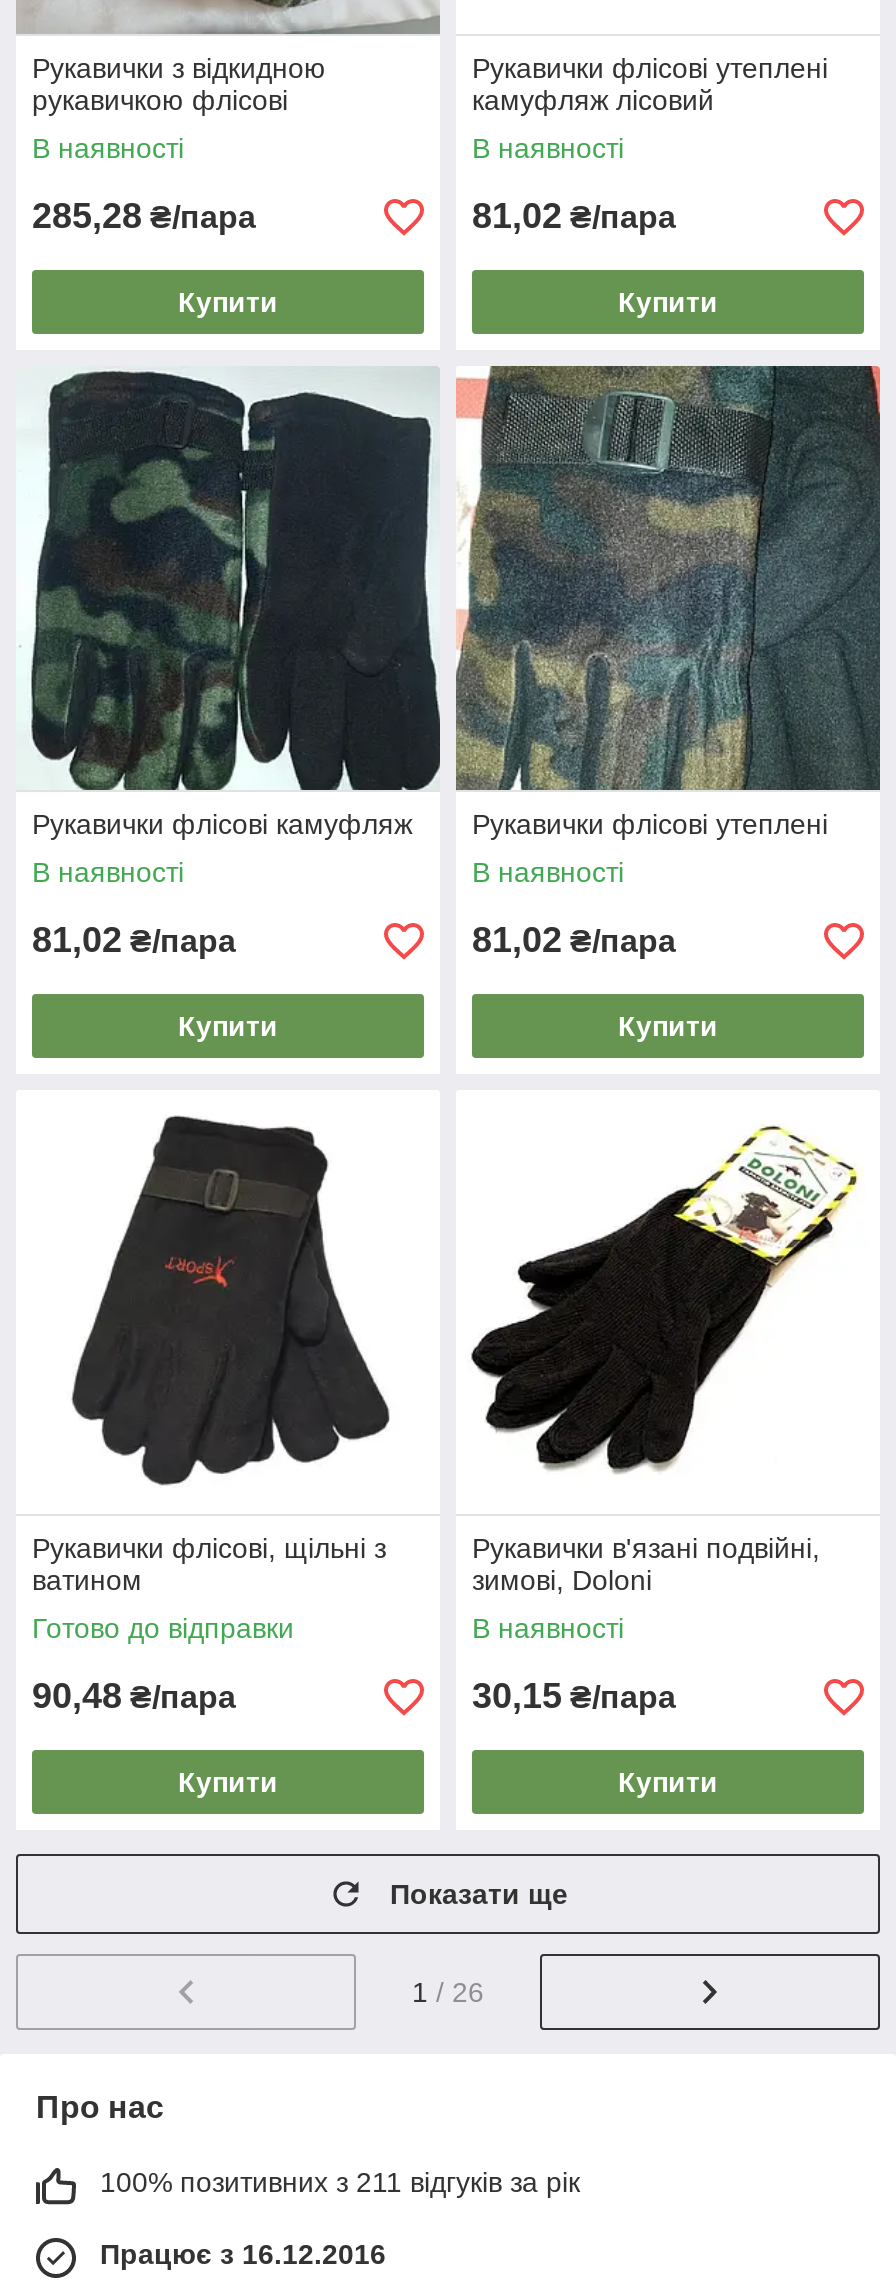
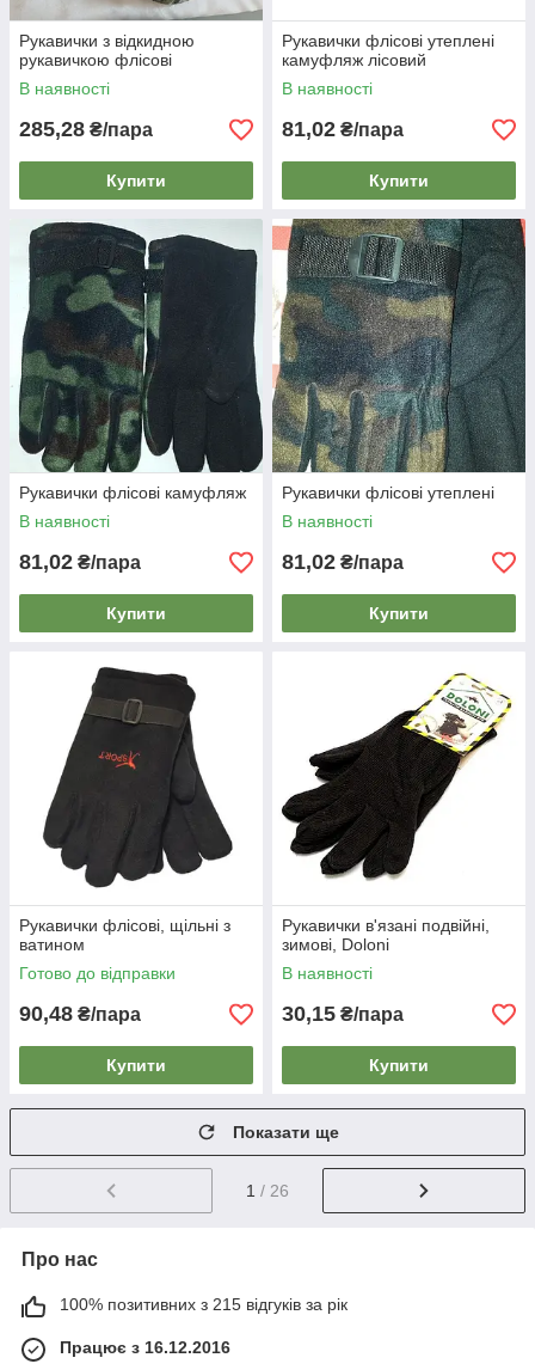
[100,2167,580,2199] 100% позитивних з 211 відгуків за рік -> [60,1295,348,1314] 100% позитивних з 215 відгуків за рік

